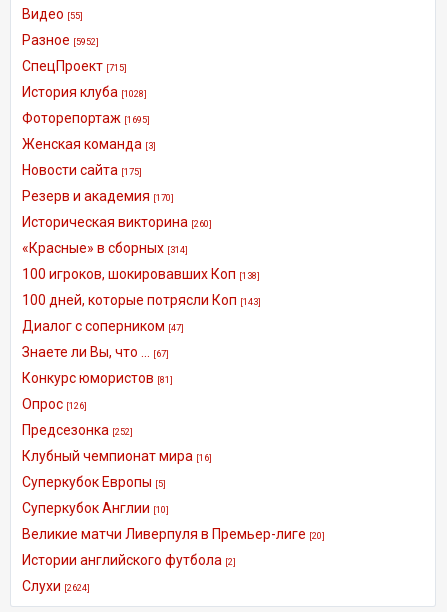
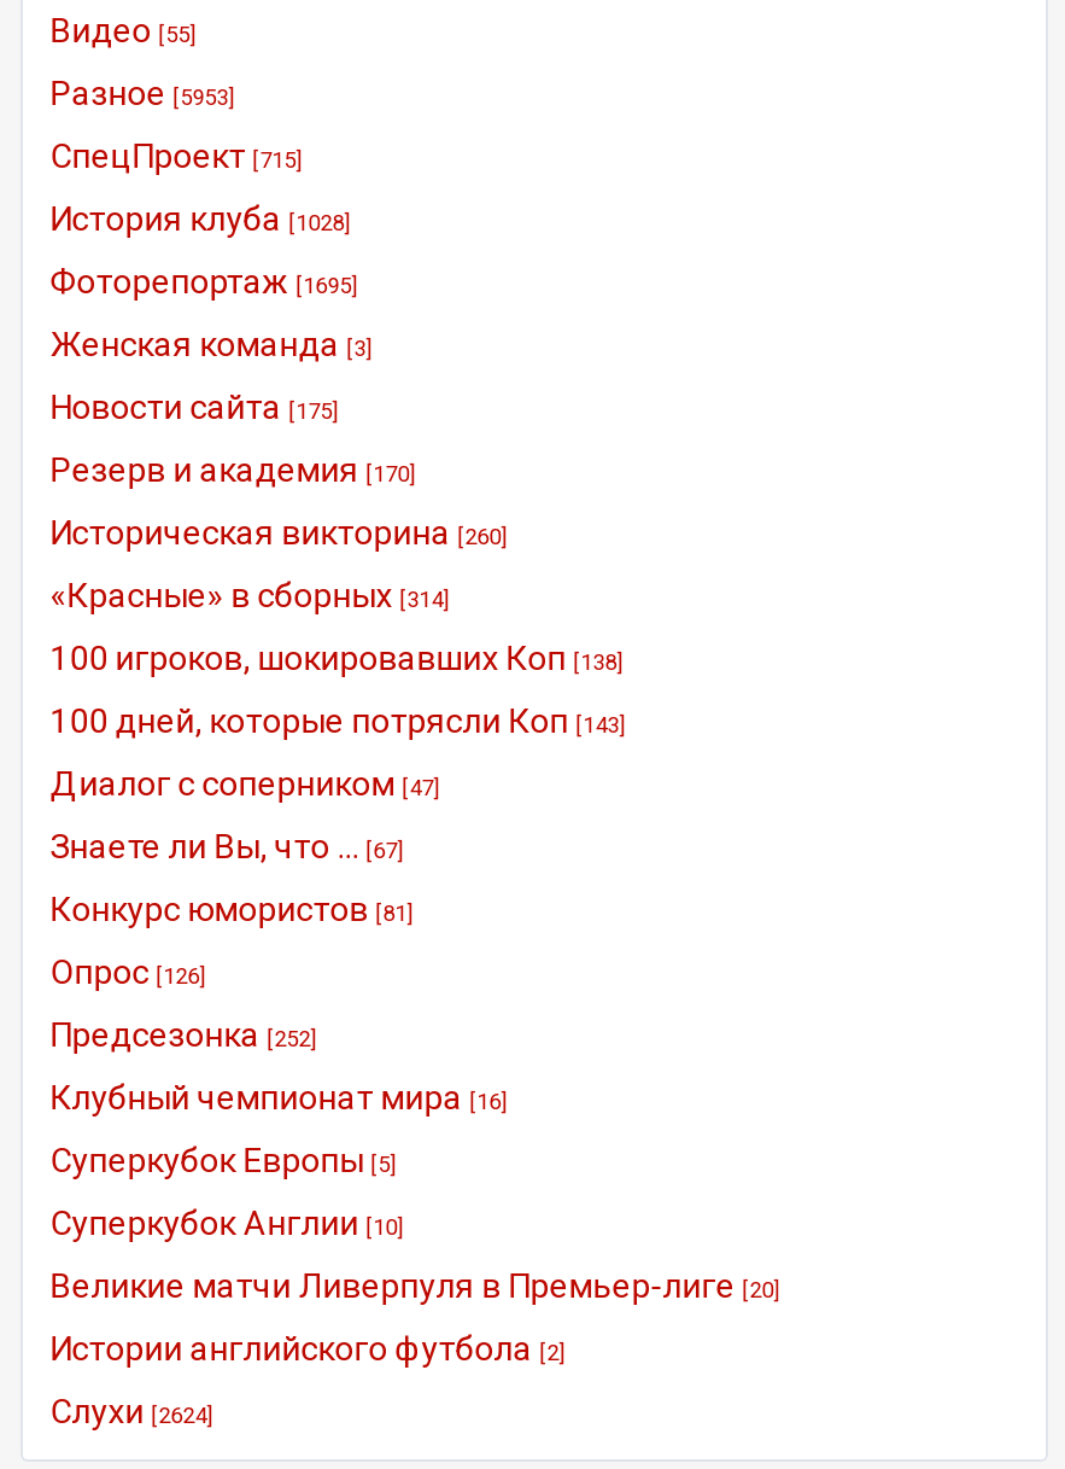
[22,32,99,48] Разное [5952] -> [50,74,236,113] Разное [5953]

